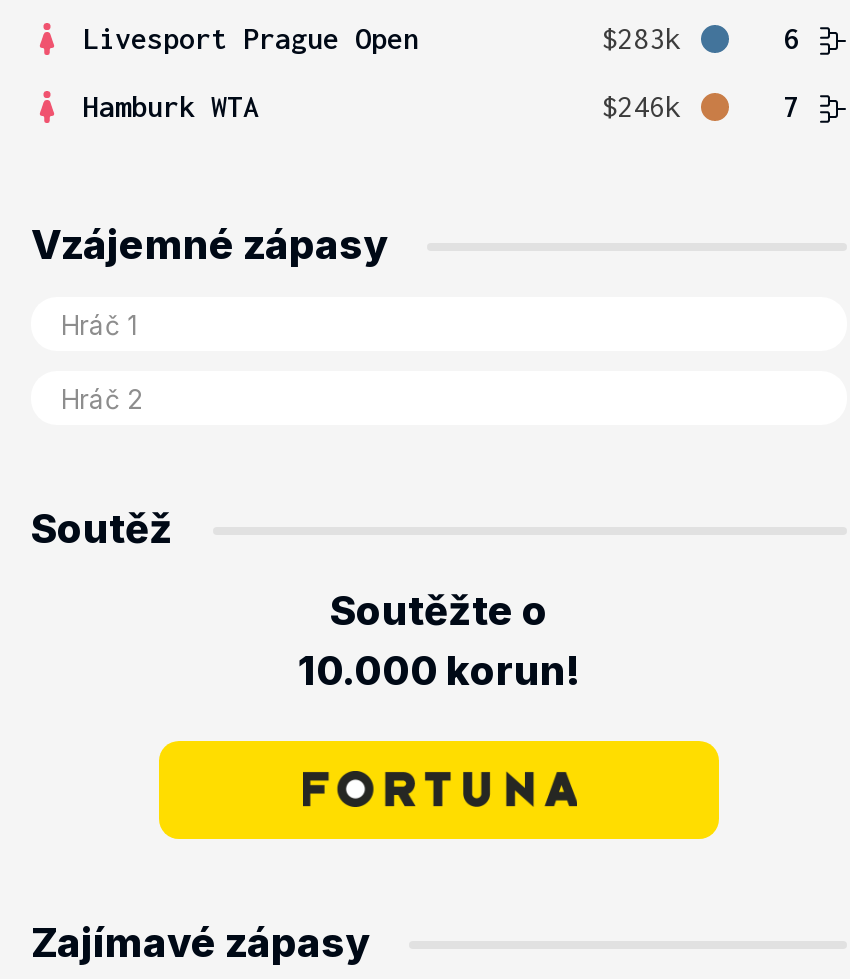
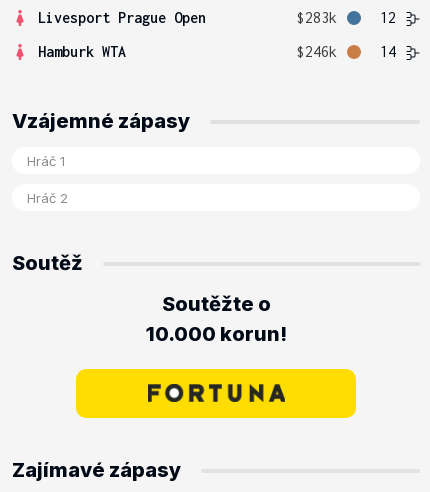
[783,21,799,55] 6 -> [380,9,396,26] 12
[783,89,799,123] 7 -> [380,43,396,60] 14

